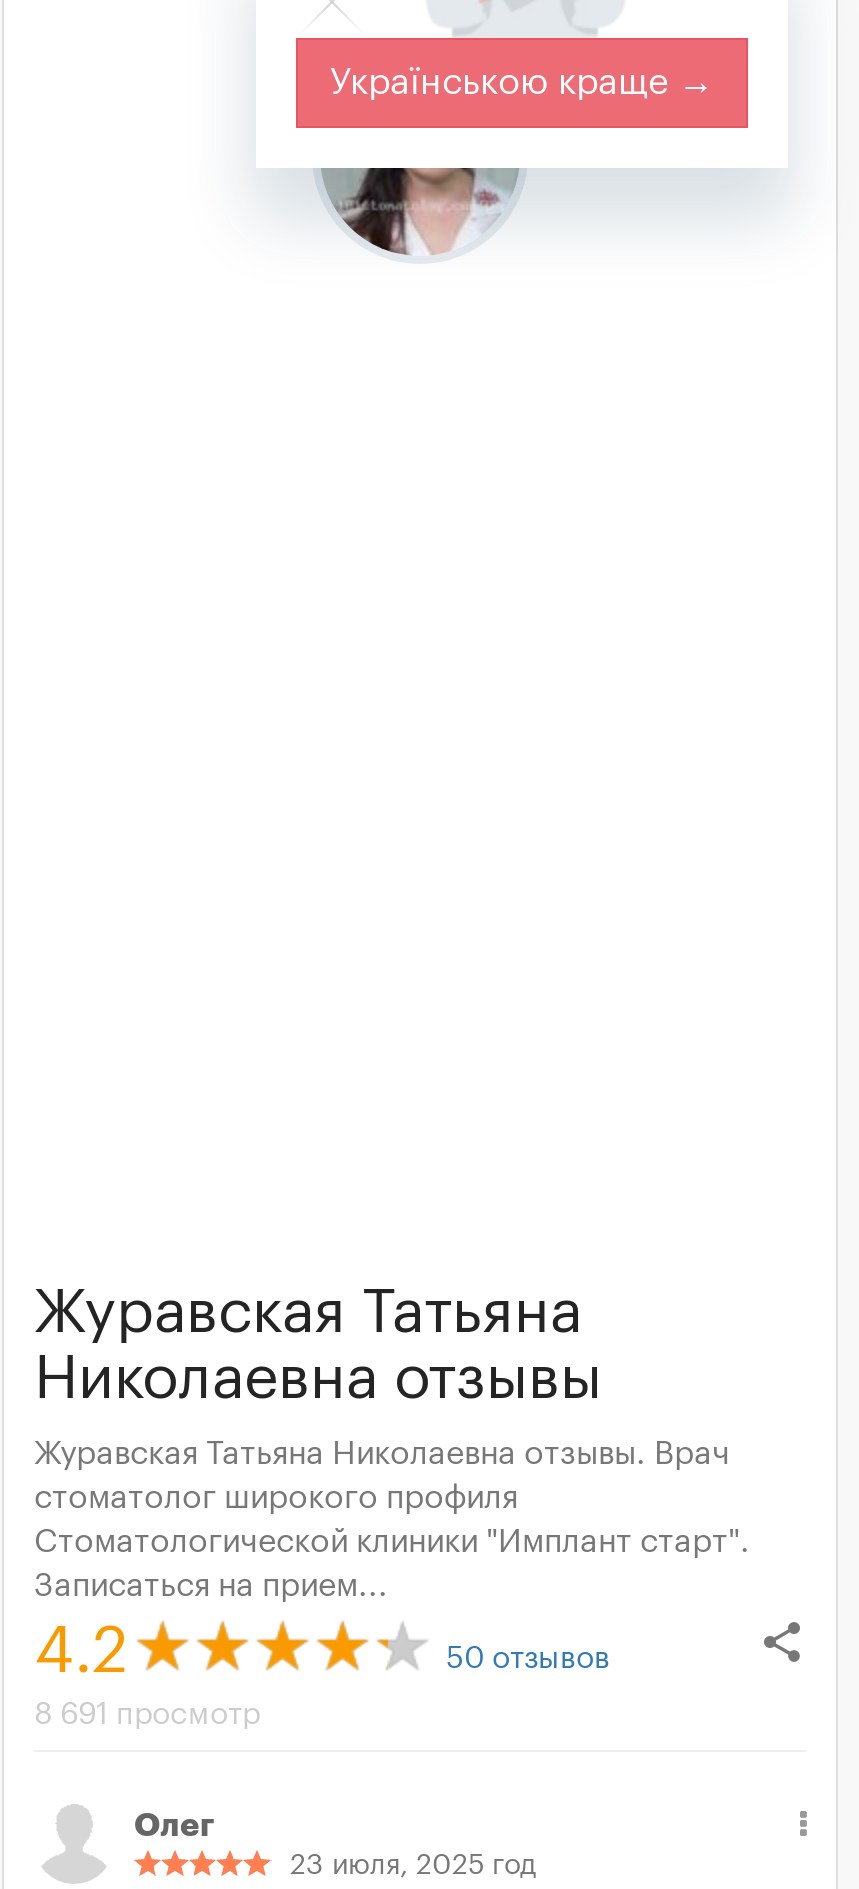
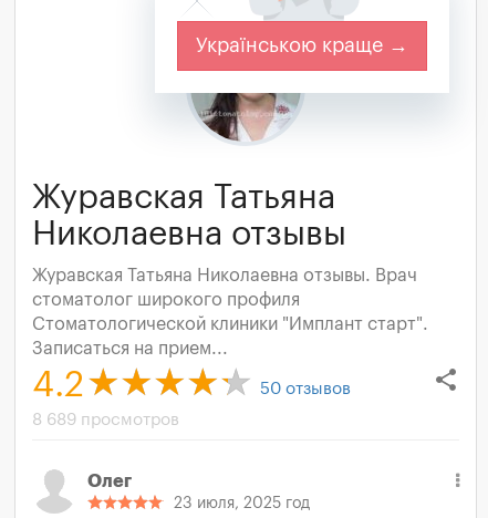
[34,1700,260,1730] 8 691 просмотр -> [32,412,179,428] 8 689 просмотров

